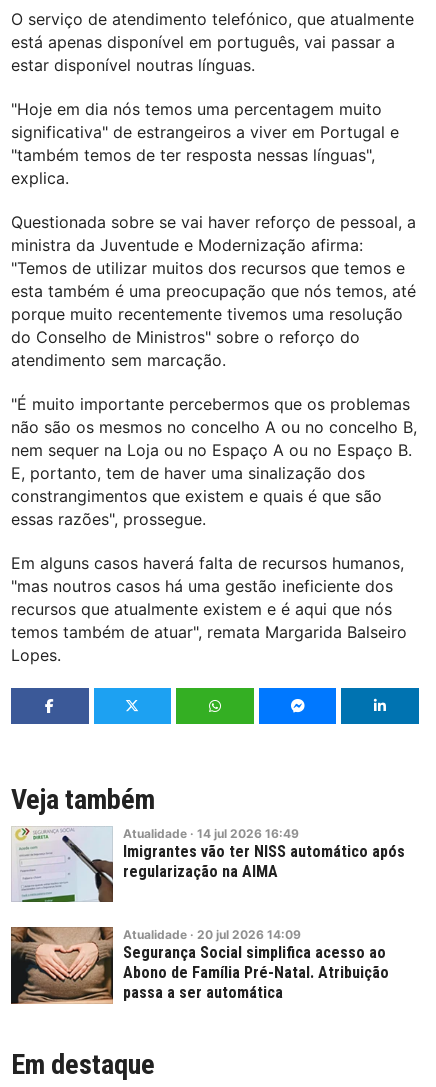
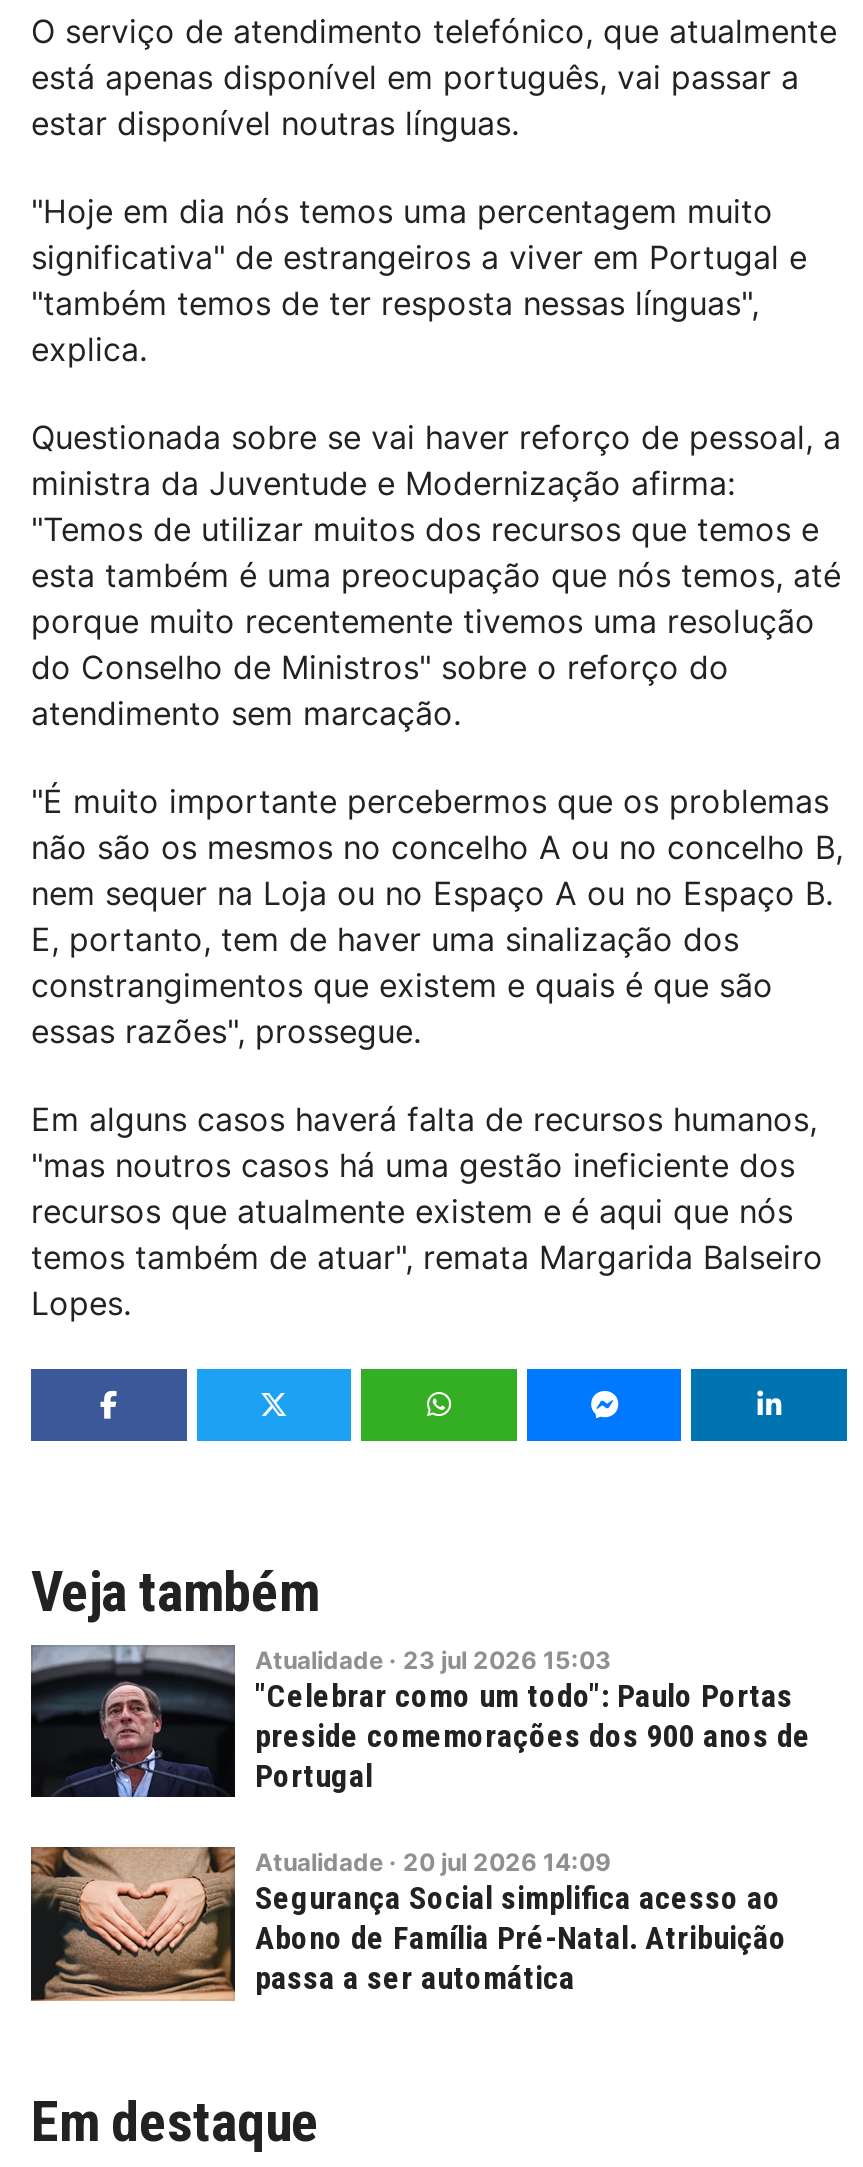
[11,826,405,903] [image] | Atualidade · 14 jul 2026 16:49 | Imigrantes vão ter NISS automático após | regularização na AIMA -> [29,1645,811,1799] [image] | Atualidade · 23 jul 2026 15:03 | "Celebrar como um todo": Paulo Portas | preside comemorações dos 900 anos de | Portugal

